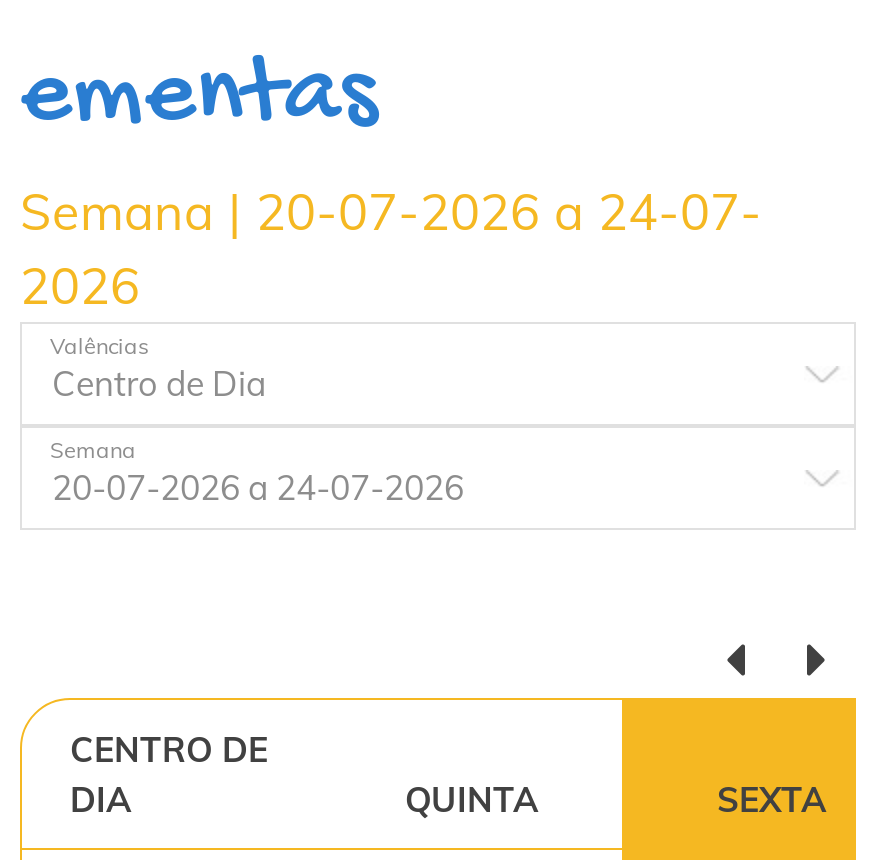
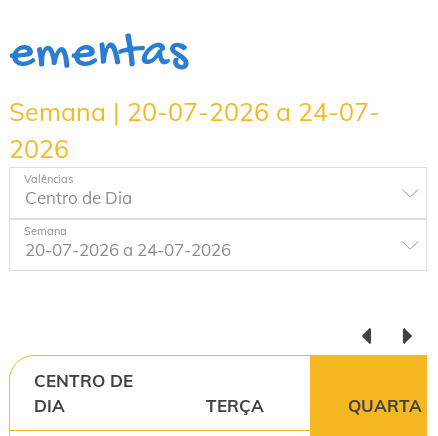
[405,777,827,819] QUINTA | SEXTA -> [206,394,422,415] TERÇA | QUARTA

